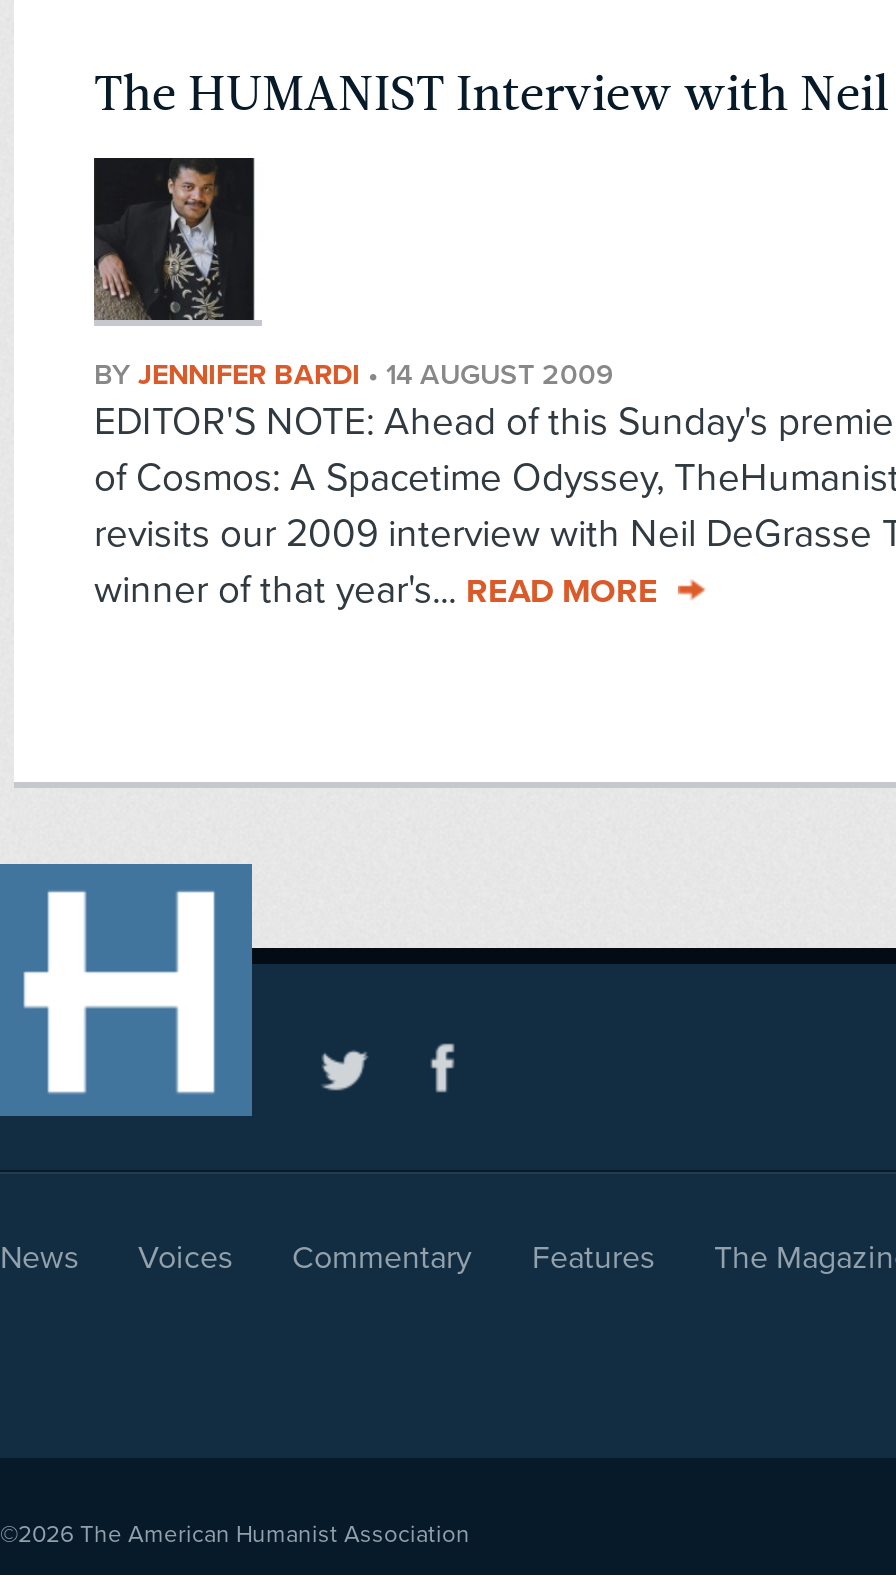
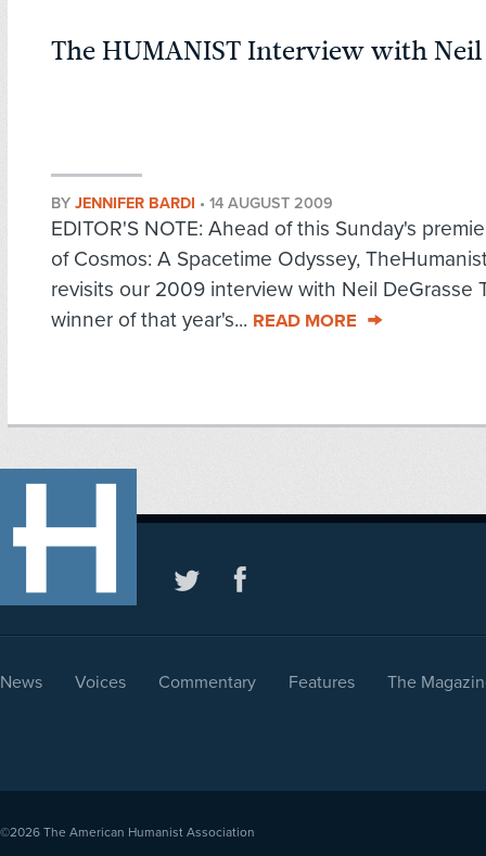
[92,156,256,322] [image] -> none

